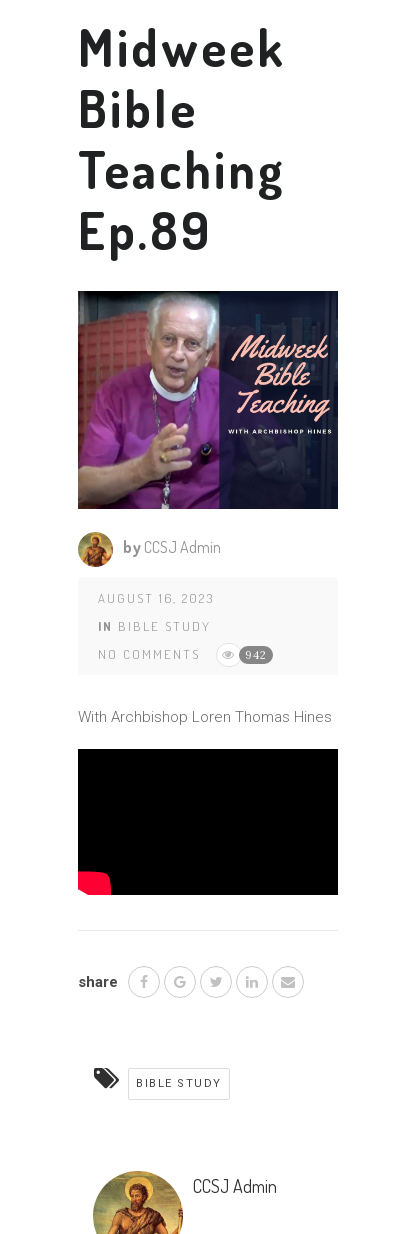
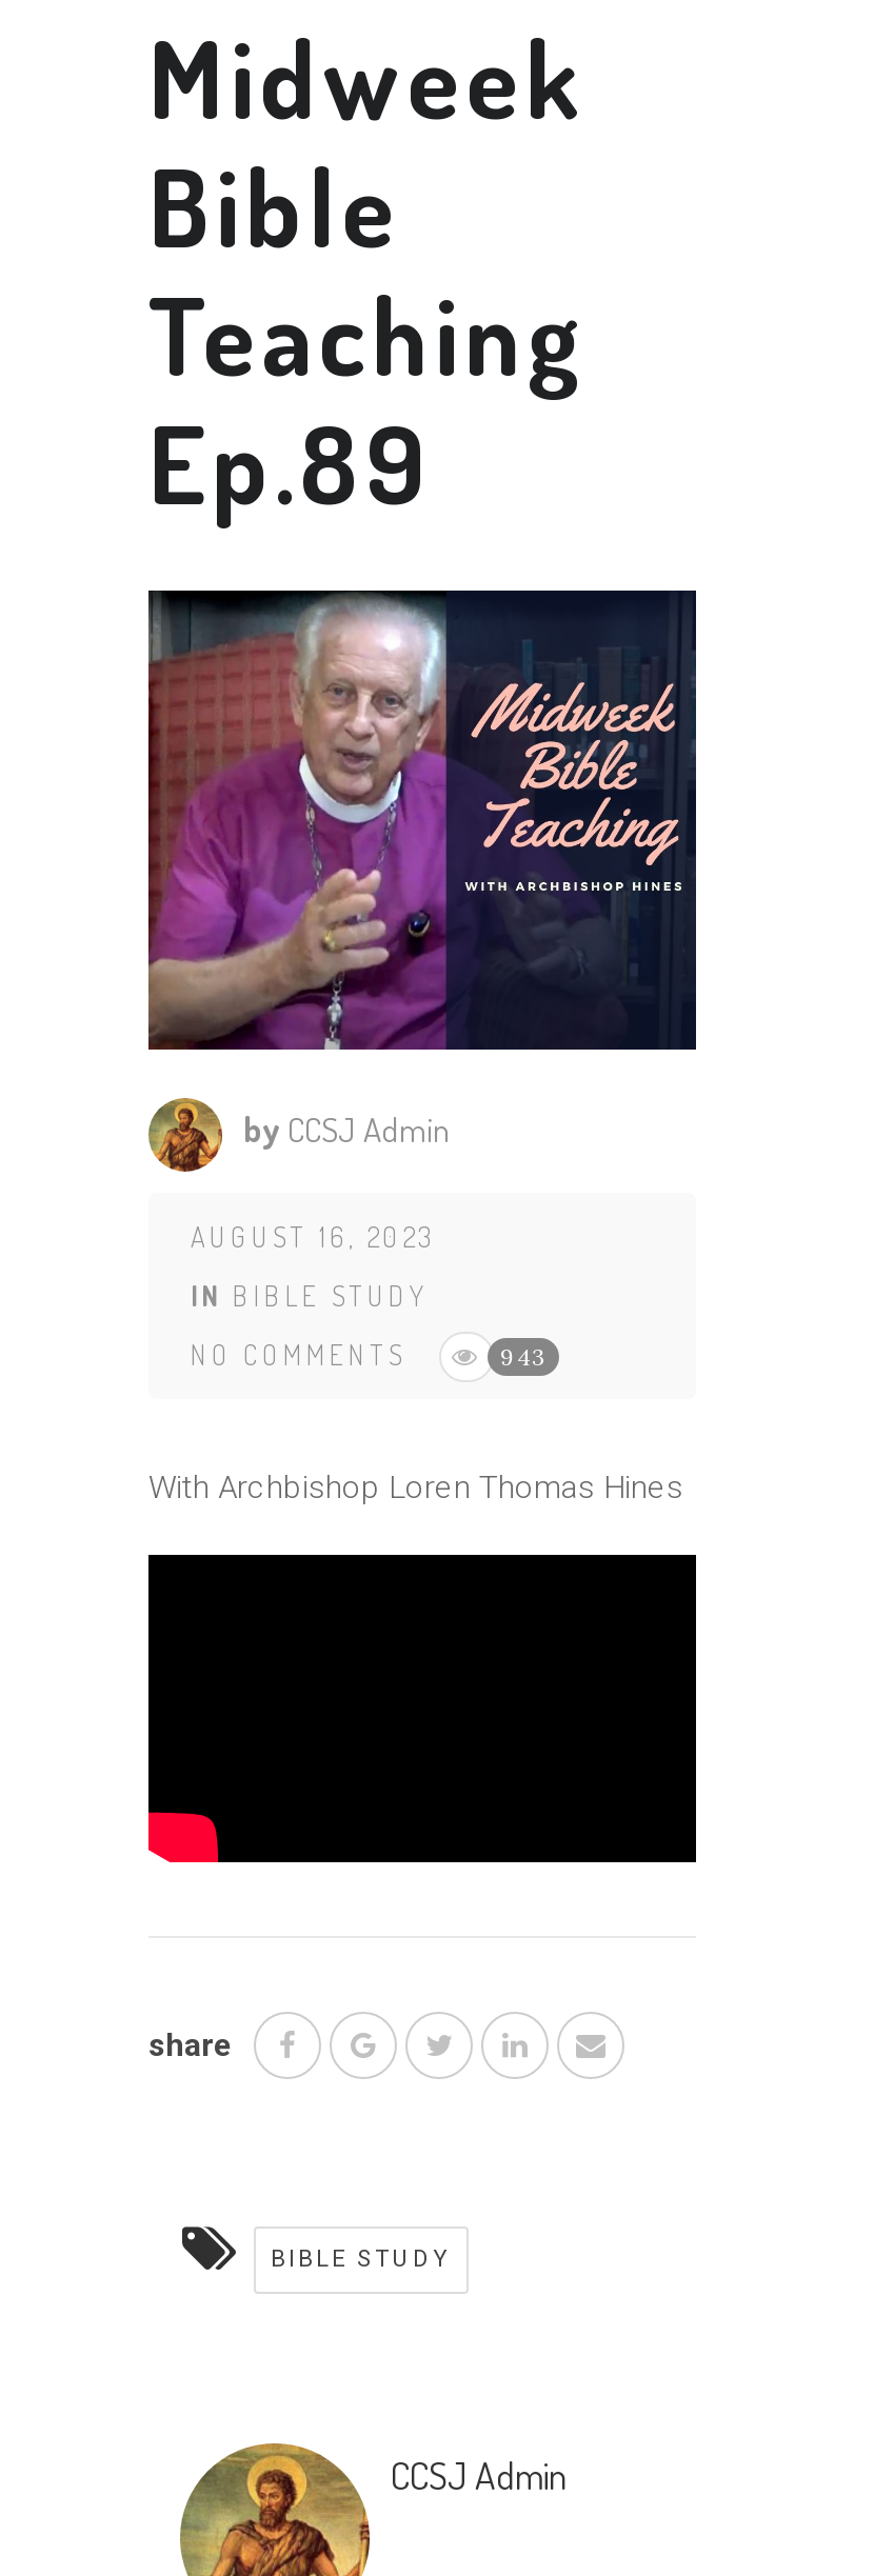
[245,648,267,662] 942 -> [500,1342,547,1372] 943

